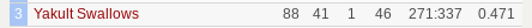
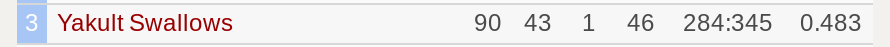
[283,6,300,22] 88 -> [474,9,502,37] 90
[313,6,330,22] 41 -> [524,9,552,37] 43
[409,6,463,22] 271:337 -> [683,9,773,37] 284:345
[479,6,516,22] 0.471 -> [800,9,862,37] 0.483

